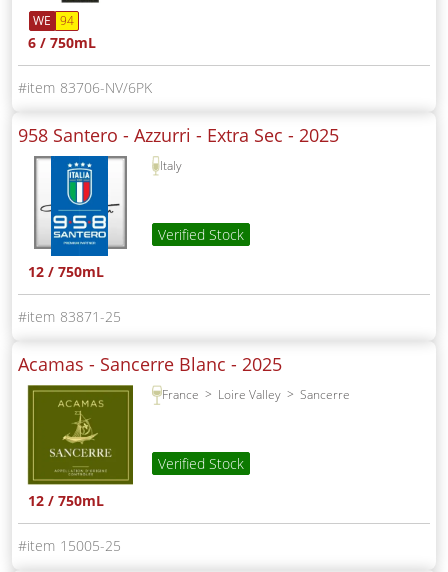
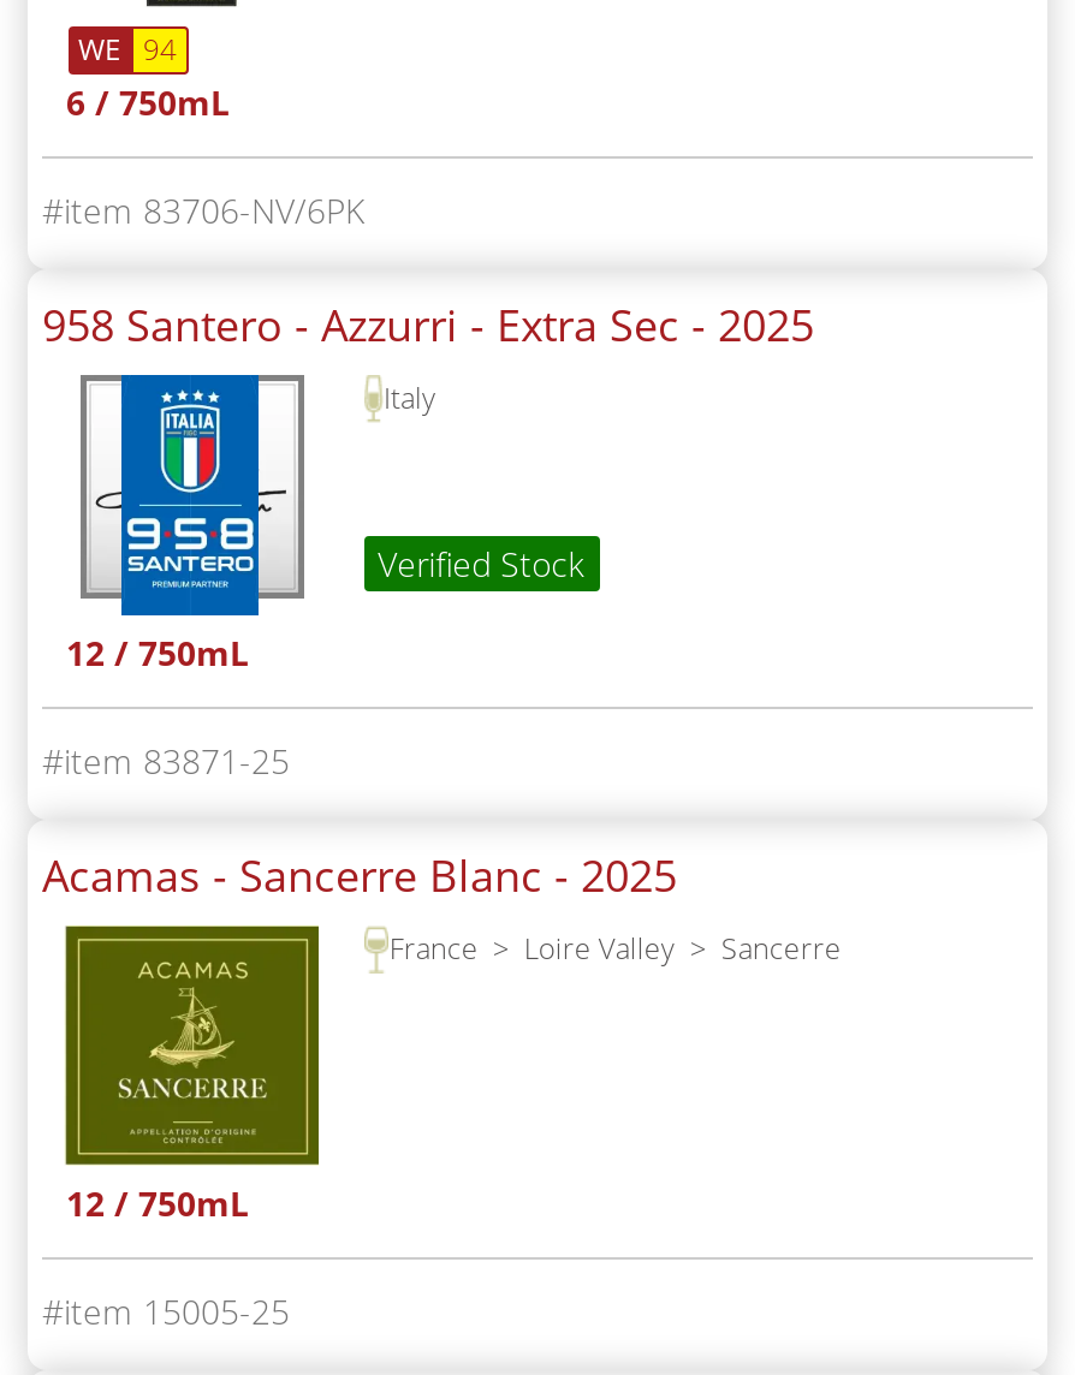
[158,454,244,473] Verified Stock -> none

